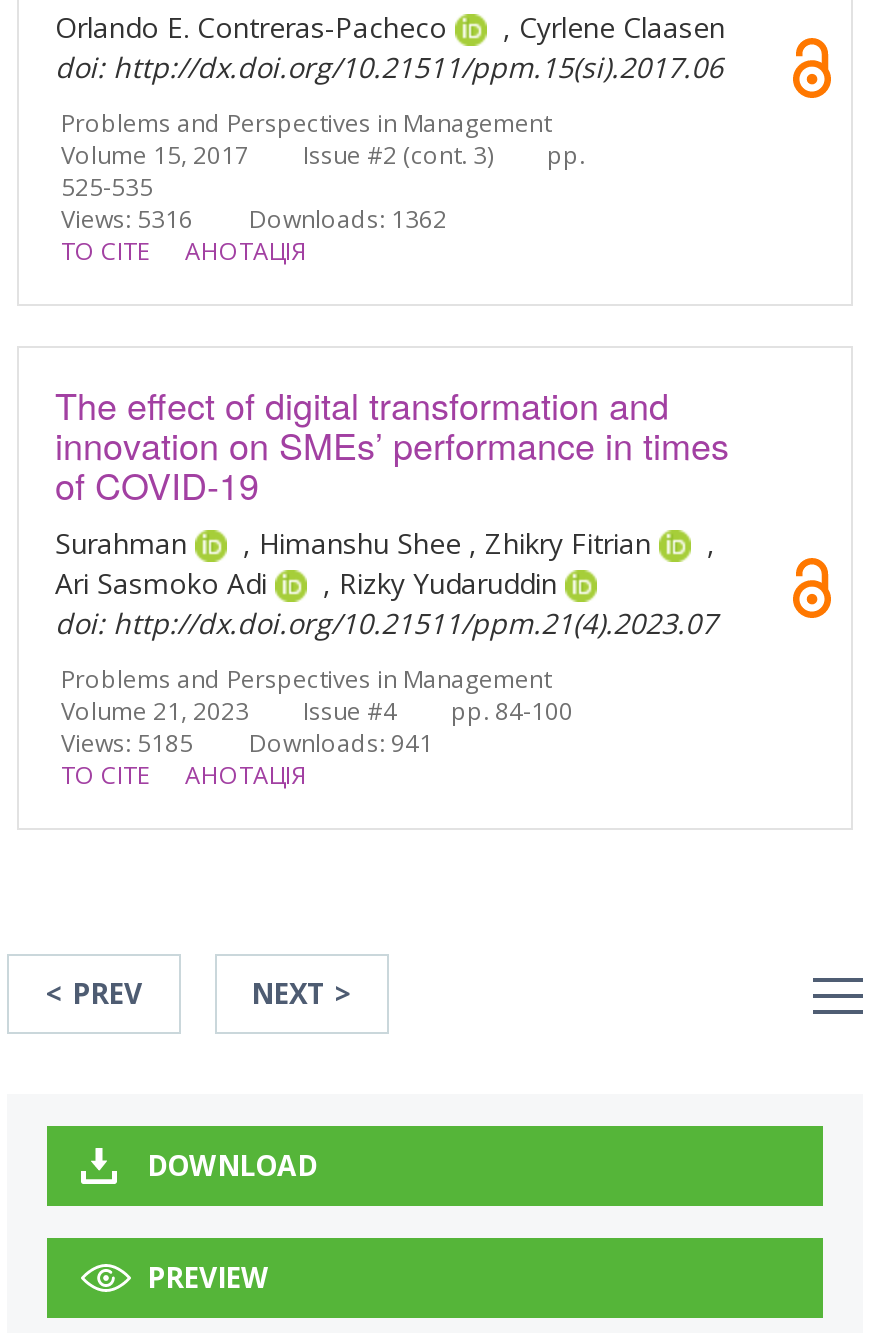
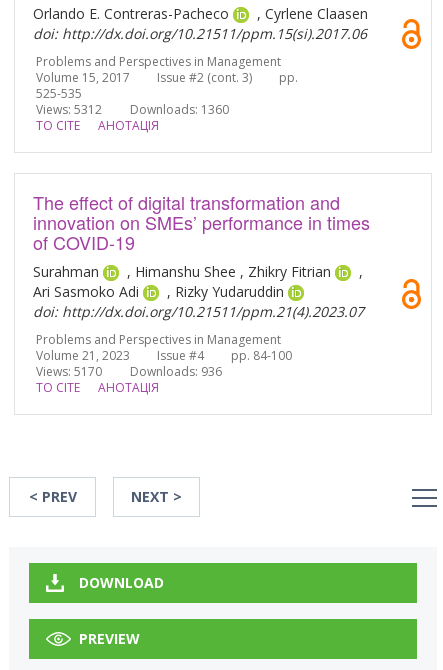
[61,202,193,236] Views: 5316 -> [36,101,102,118] Views: 5312
[249,202,447,236] Downloads: 1362 -> [130,101,229,118] Downloads: 1360
[61,726,193,760] Views: 5185 -> [36,363,102,380] Views: 5170
[249,726,433,760] Downloads: 941 -> [130,363,222,380] Downloads: 936

